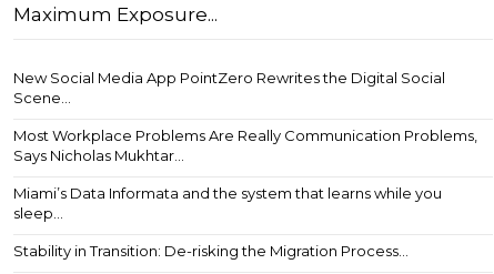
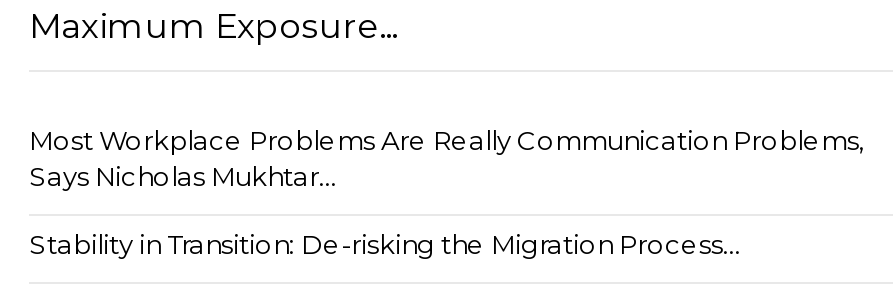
[13,68,445,106] New Social Media App PointZero Rewrites the Digital Social | Scene... -> none
[13,184,442,221] Miami’s Data Informata and the system that learns while you | sleep... -> none

